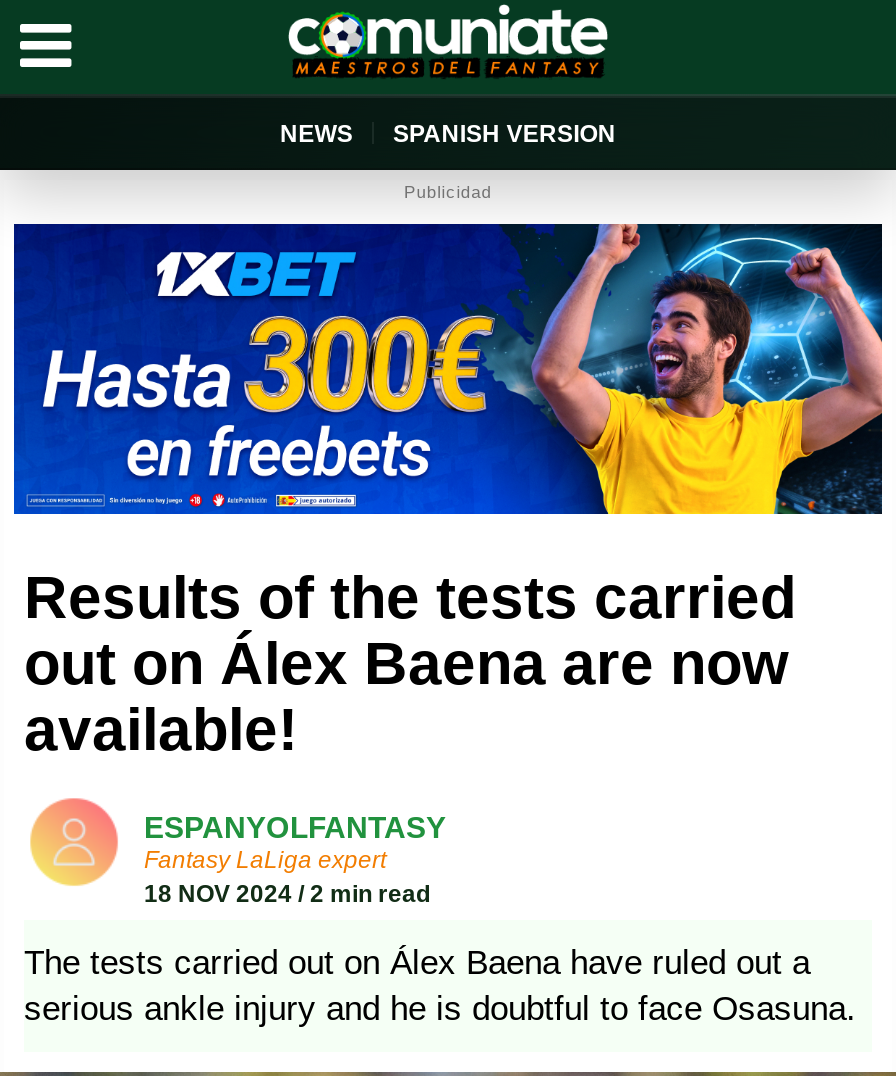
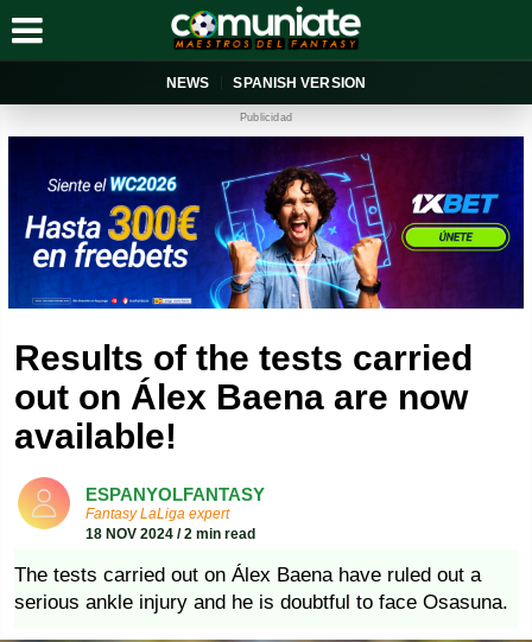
[14,222,884,516] [image] -> [8,135,525,310] [image]

